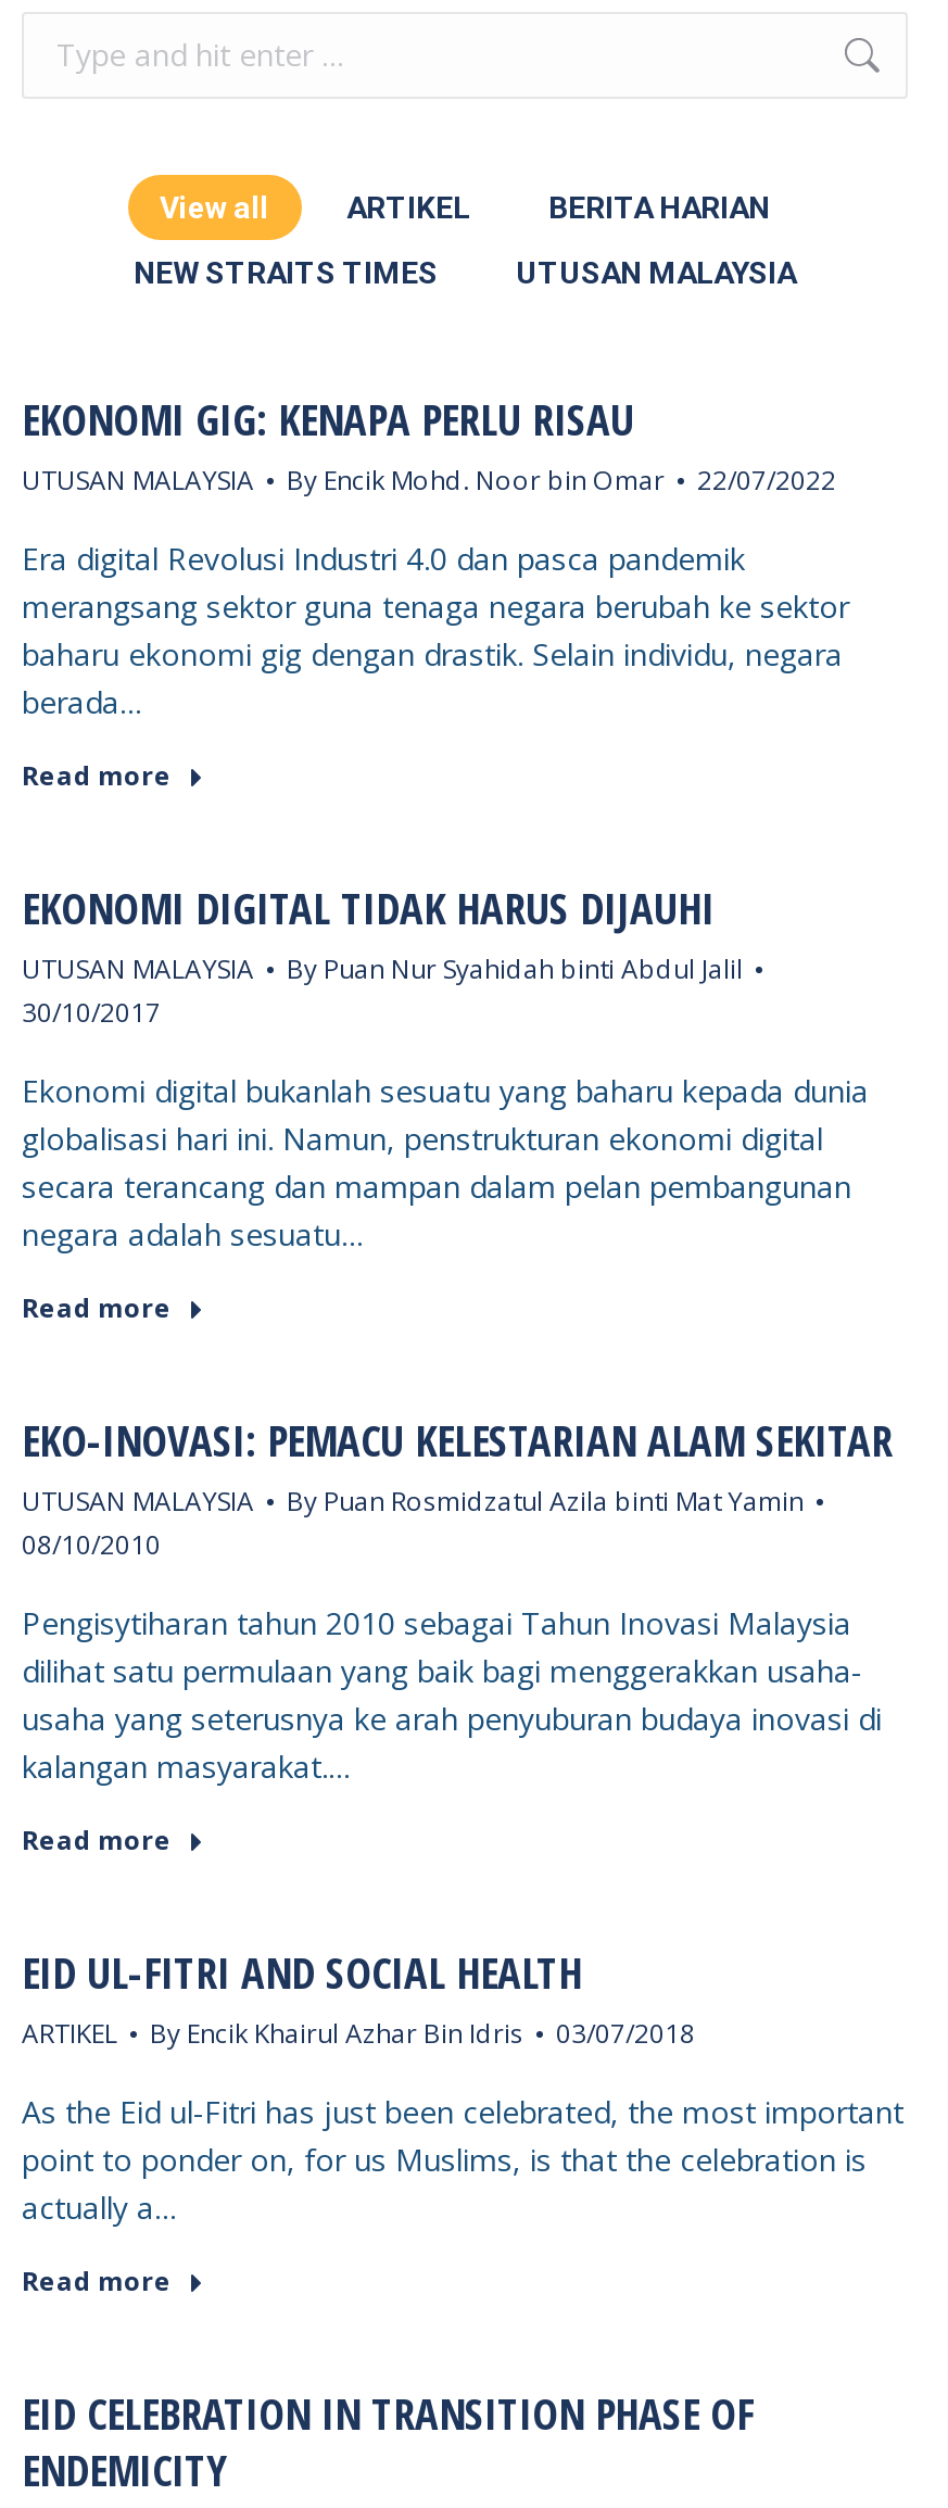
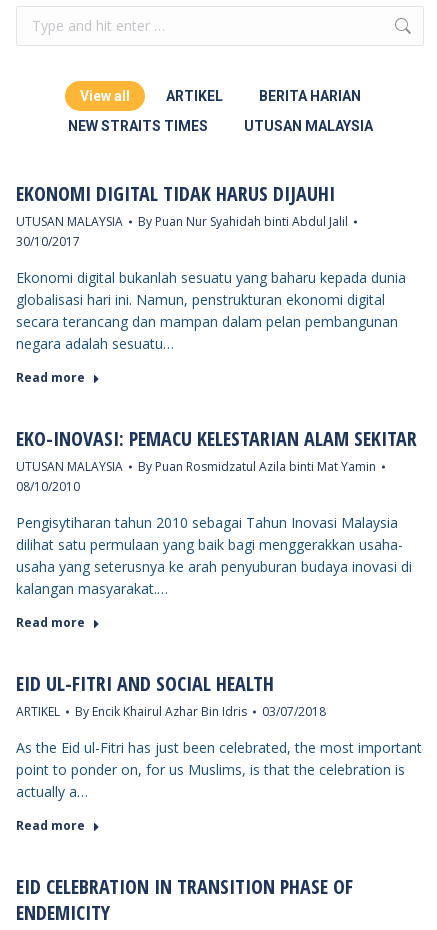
[22,390,849,794] EKONOMI GIG: KENAPA PERLU RISAU | UTUSAN MALAYSIA | By Encik Mohd. Noor bin Omar | 22/07/2022 | Era digital Revolusi Industri 4.0 dan pasca pandemik | merangsang sektor guna tenaga negara berubah ke sektor | baharu ekonomi gig dengan drastik. Selain individu, negara | berada… | Read more -> none

